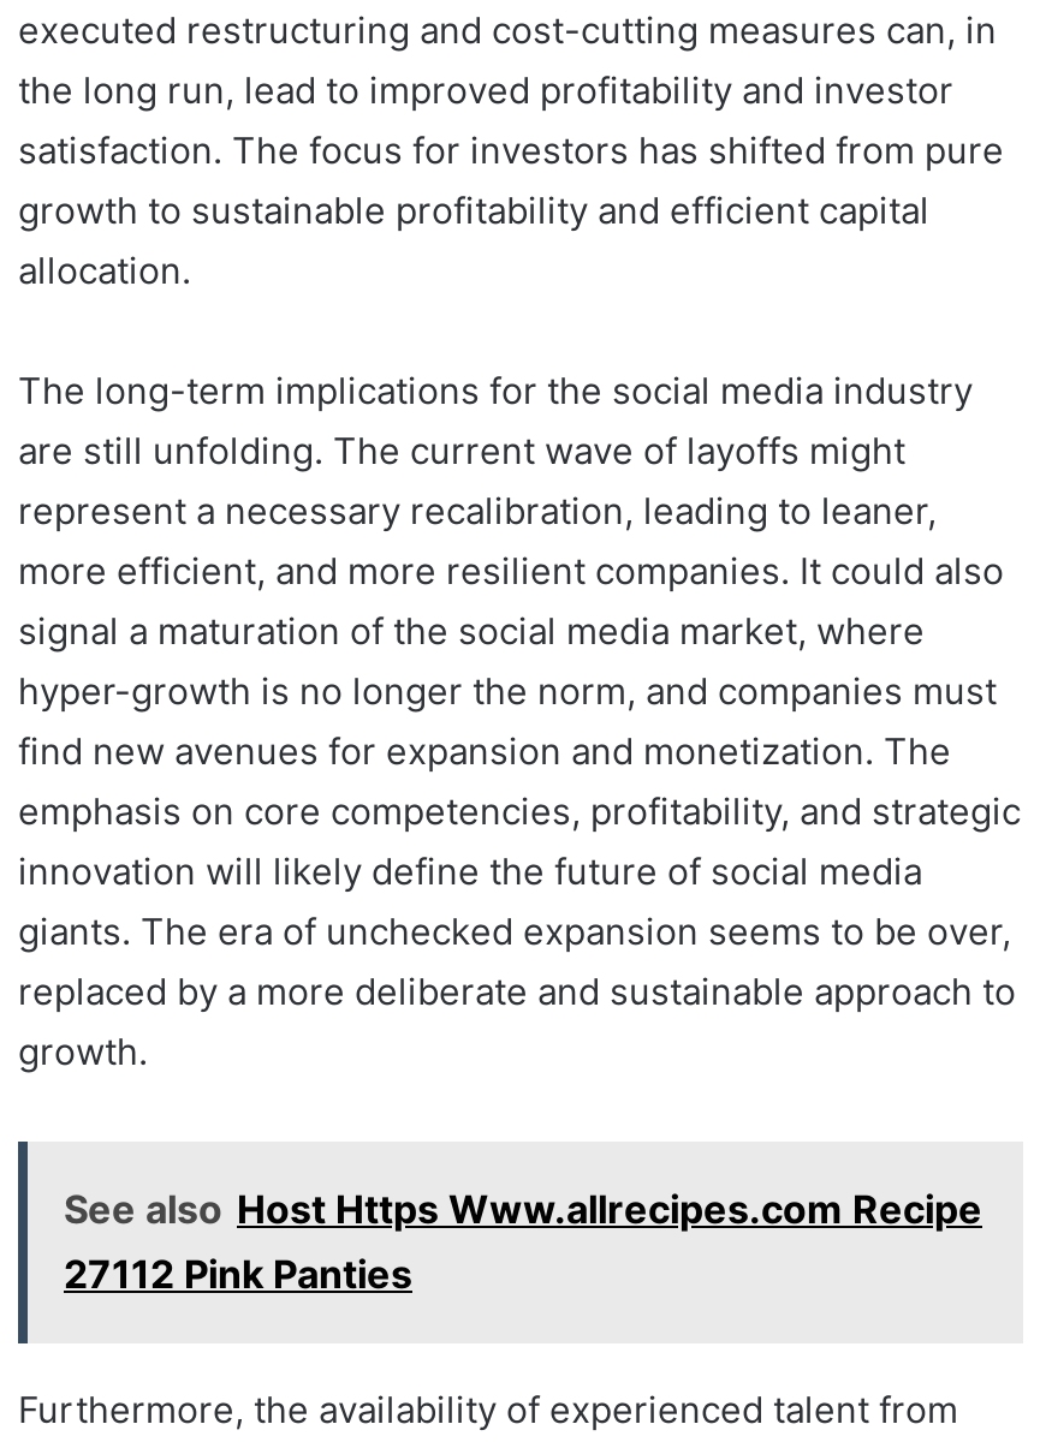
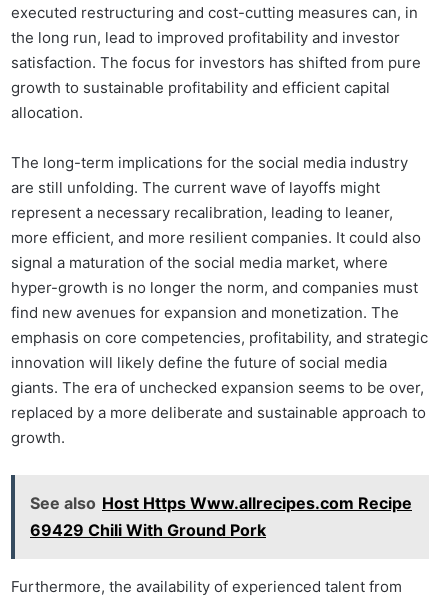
[64,1249,412,1298] 27112 Pink Panties -> [30,520,266,540] 69429 Chili With Ground Pork

